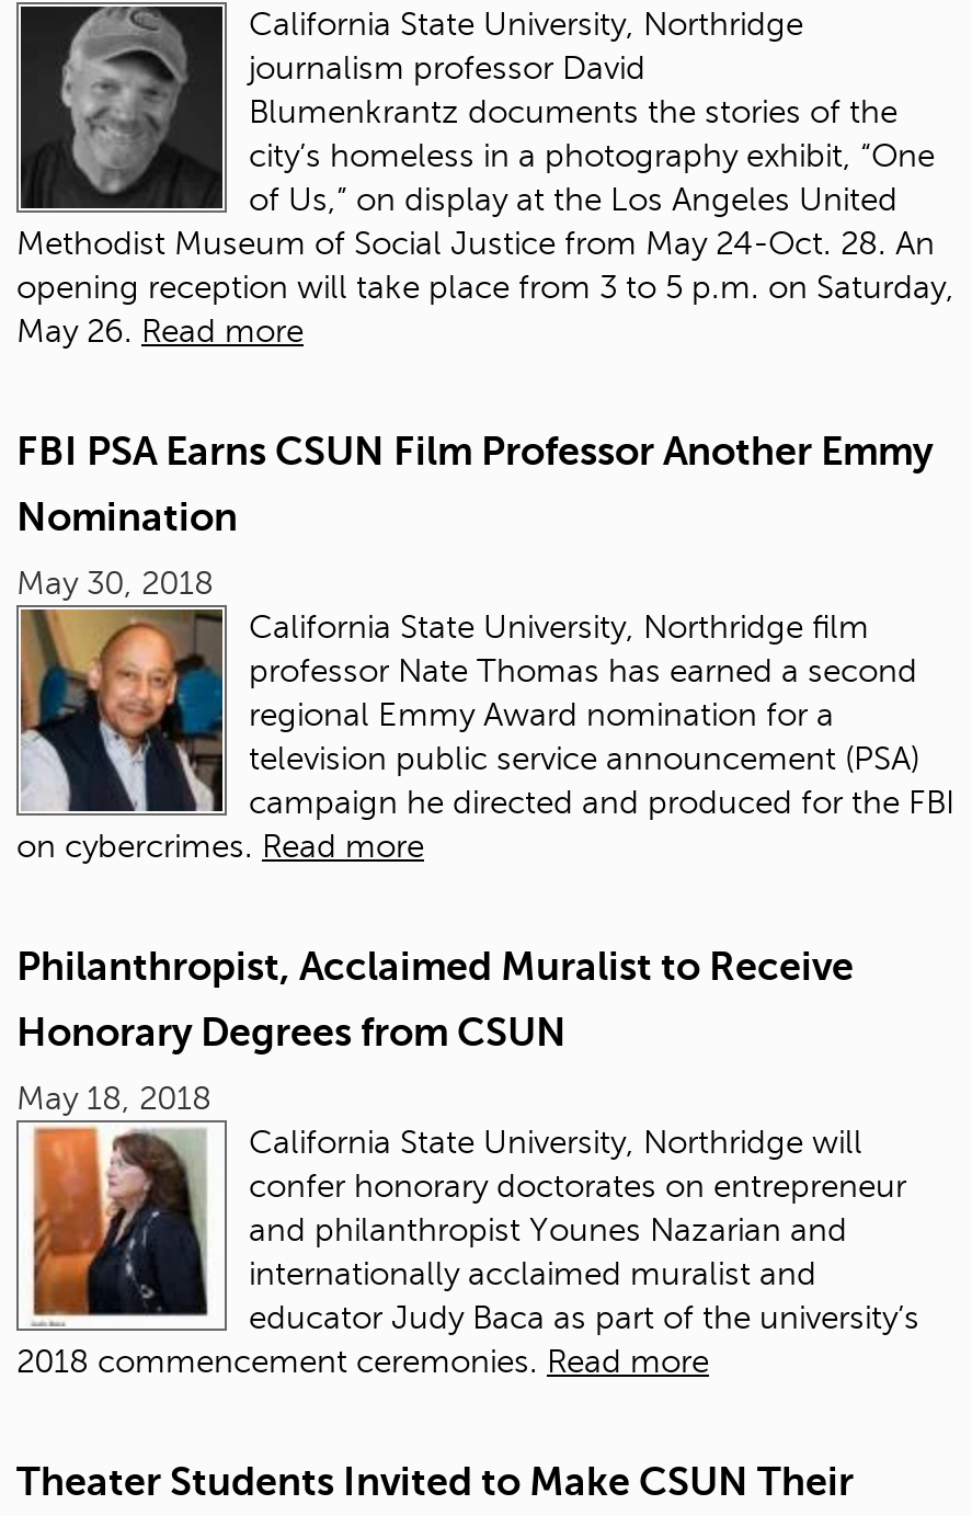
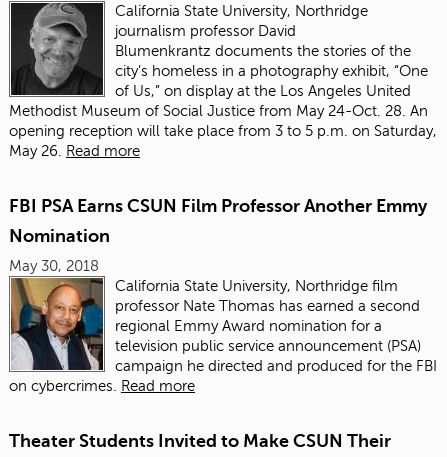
[16,945,919,1378] [image] | Philanthropist, Acclaimed Muralist to Receive | Honorary Degrees from CSUN | May 18, 2018 | California State University, Northridge will | confer honorary doctorates on entrepreneur | and philanthropist Younes Nazarian and | internationally acclaimed muralist and | educator Judy Baca as part of the university’s | 2018 commencement ceremonies. Read more -> none

